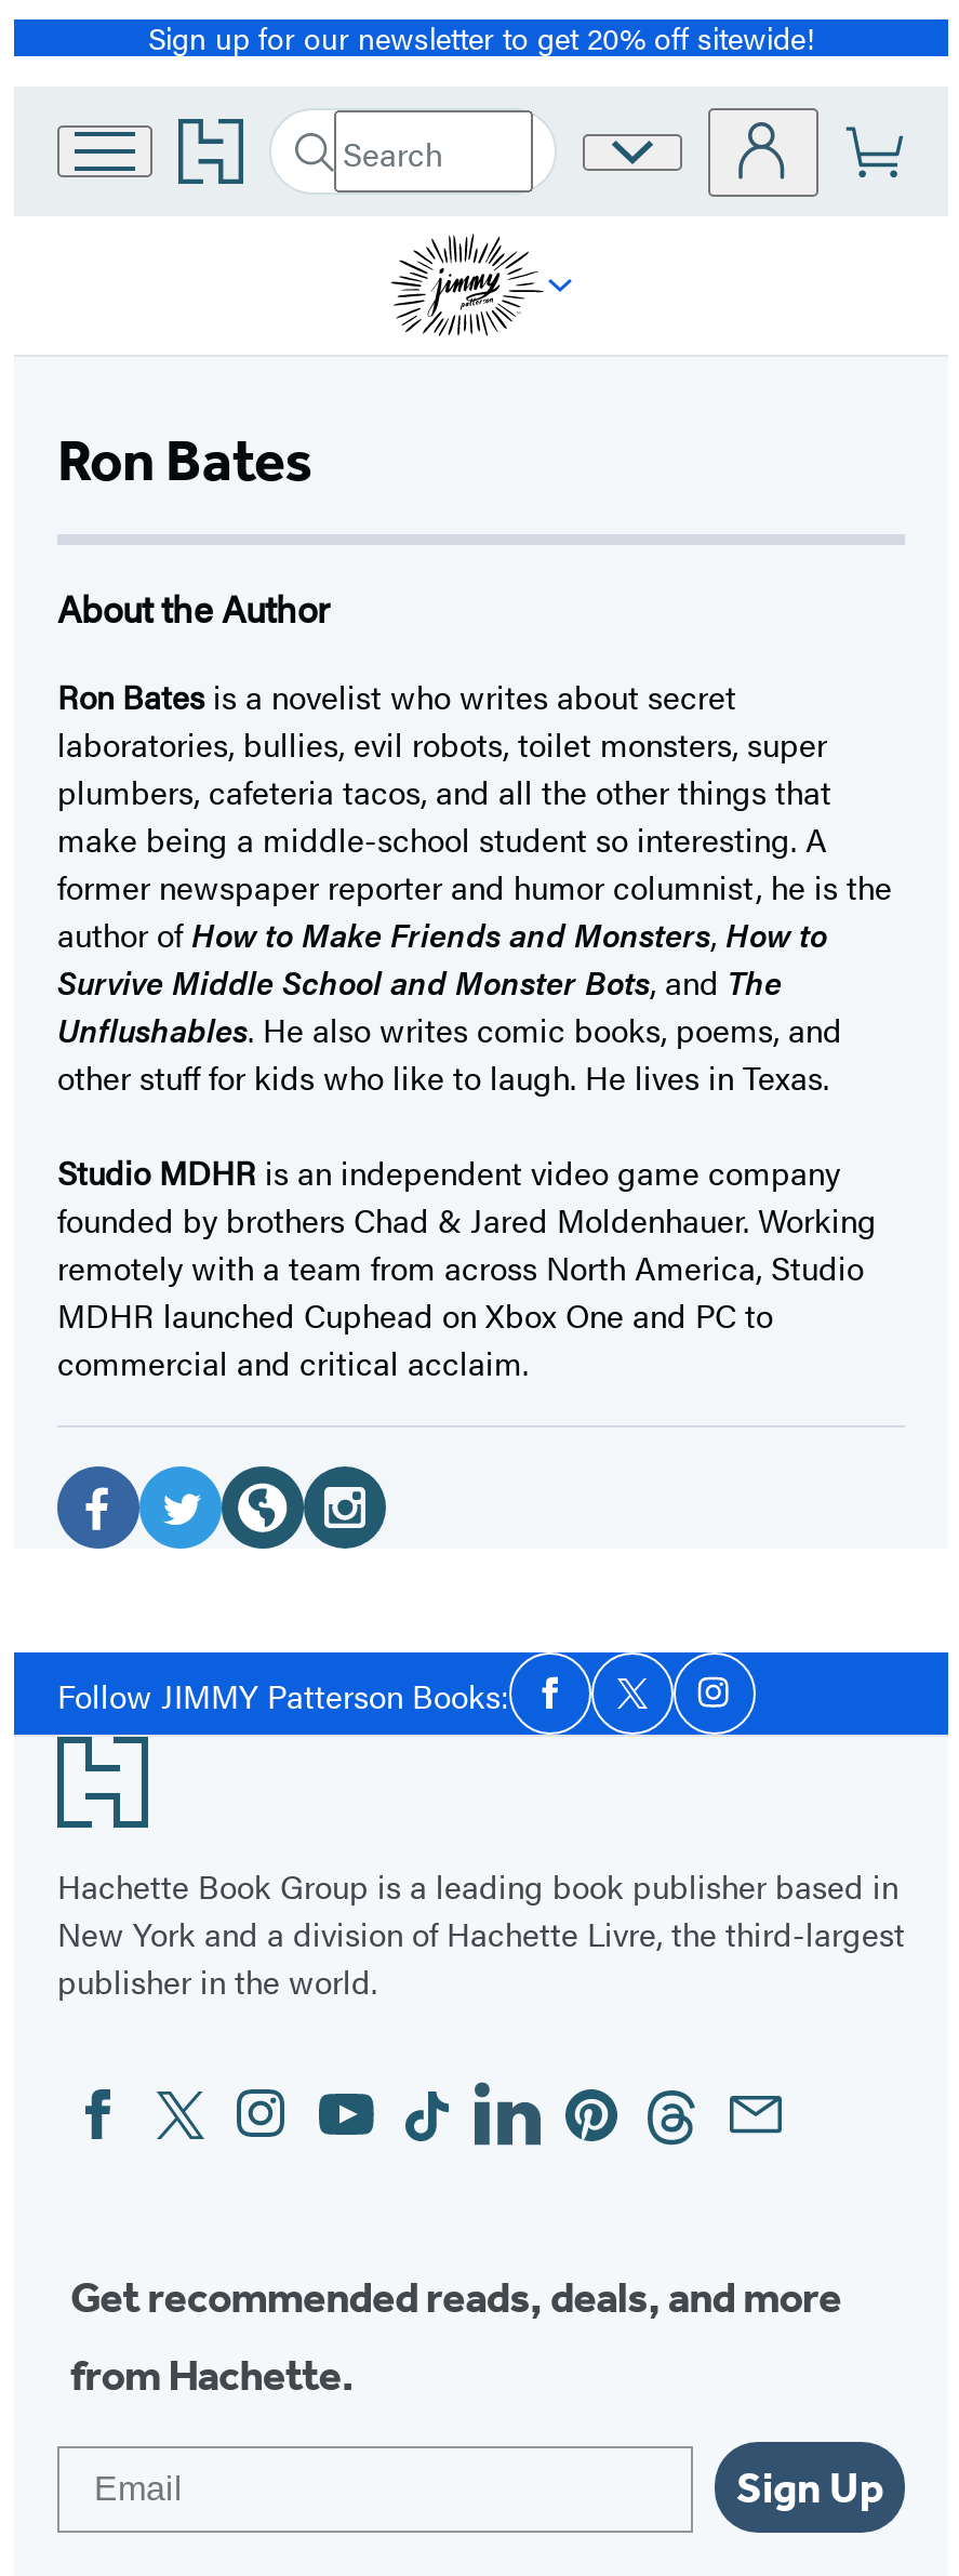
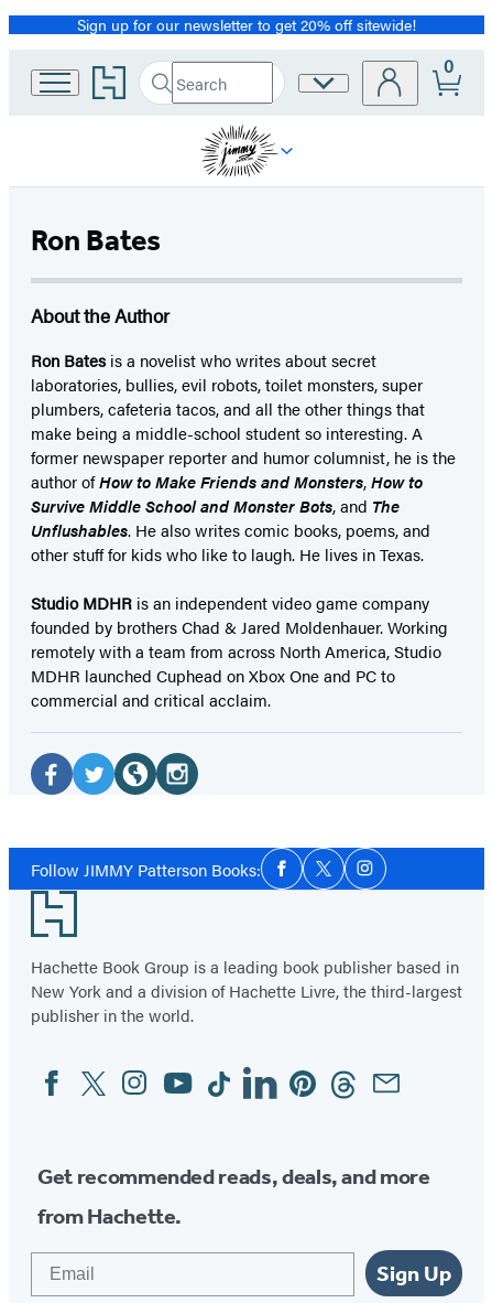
none -> [443,52,453,78] 0

